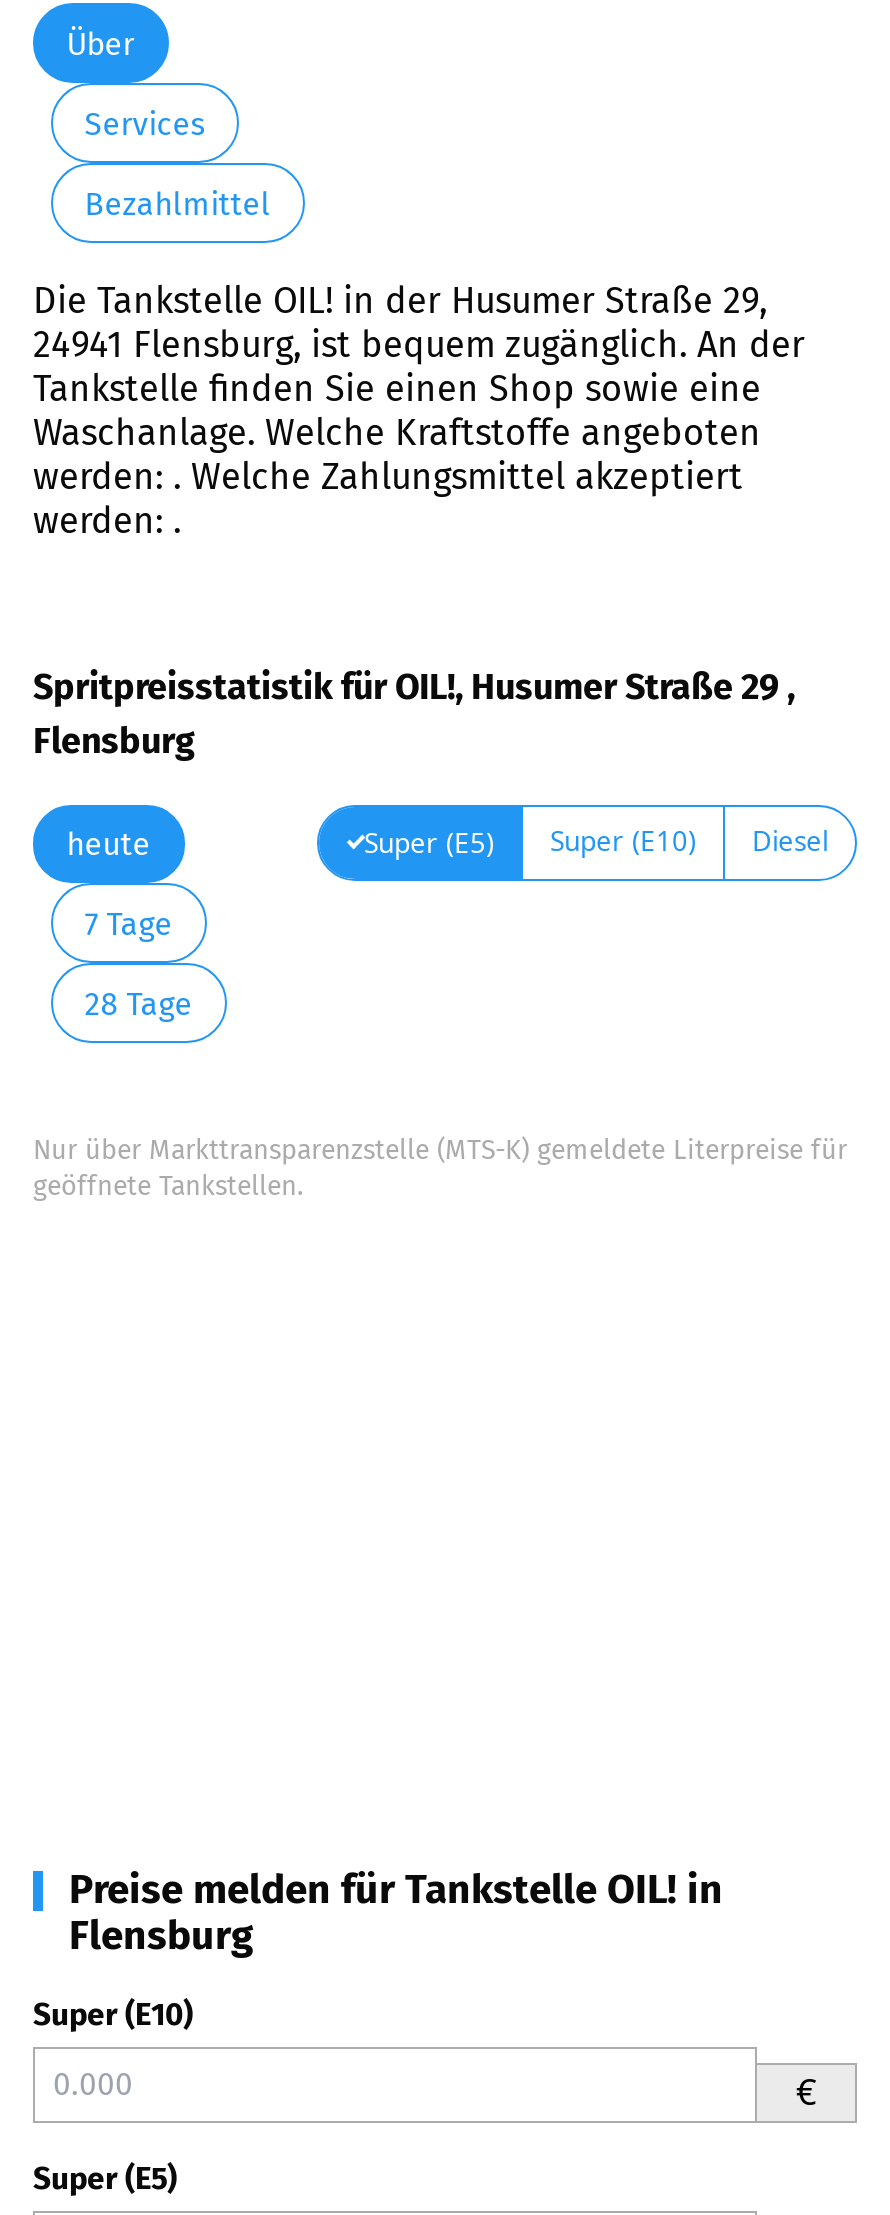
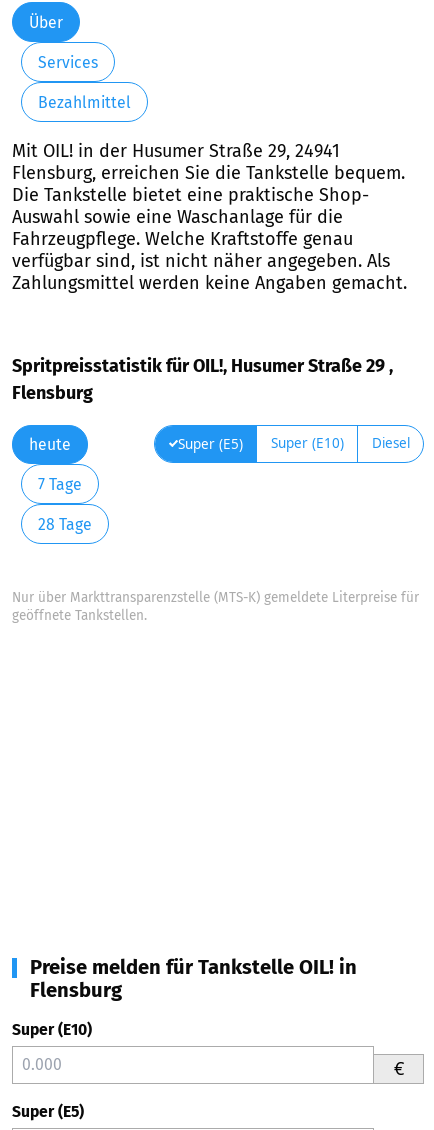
[33,279,805,543] Die Tankstelle OIL! in der Husumer Straße 29, | 24941 Flensburg, ist bequem zugänglich. An der | Tankstelle finden Sie einen Shop sowie eine | Waschanlage. Welche Kraftstoffe angeboten | werden: . Welche Zahlungsmittel akzeptiert | werden: . -> [12,140,407,294] Mit OIL! in der Husumer Straße 29, 24941 | Flensburg, erreichen Sie die Tankstelle bequem. | Die Tankstelle bietet eine praktische Shop- | Auswahl sowie eine Waschanlage für die | Fahrzeugpflege. Welche Kraftstoffe genau | verfügbar sind, ist nicht näher angegeben. Als | Zahlungsmittel werden keine Angaben gemacht.

